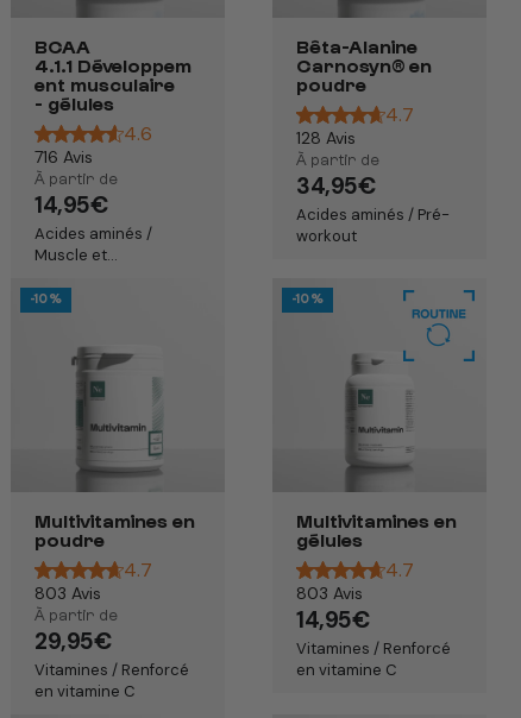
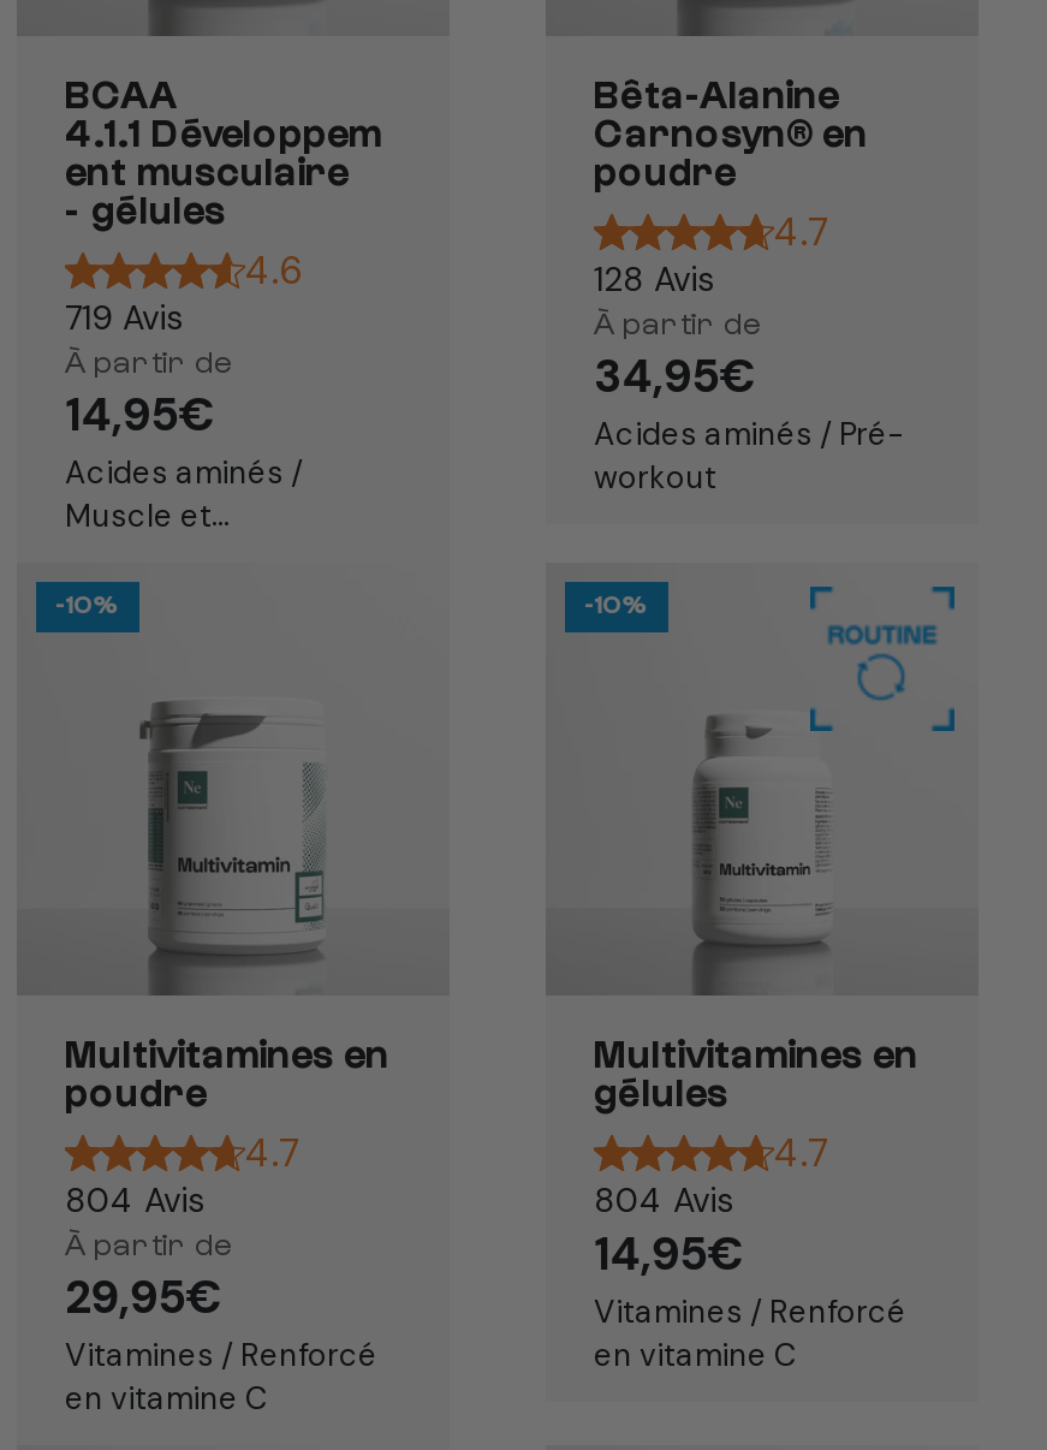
[34,146,93,167] 716 Avis -> [65,295,183,338] 719 Avis
[34,582,101,603] 803 Avis -> [65,1177,204,1221] 804 Avis
[296,582,363,603] 803 Avis -> [594,1177,733,1221] 804 Avis

